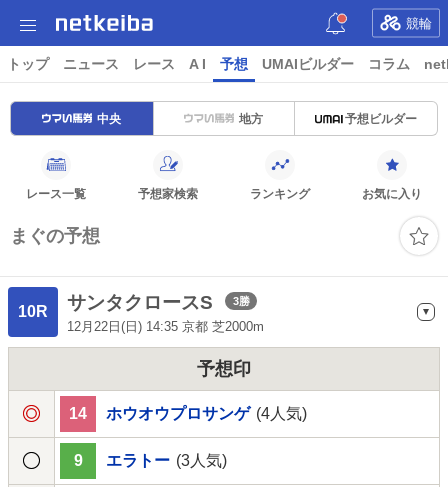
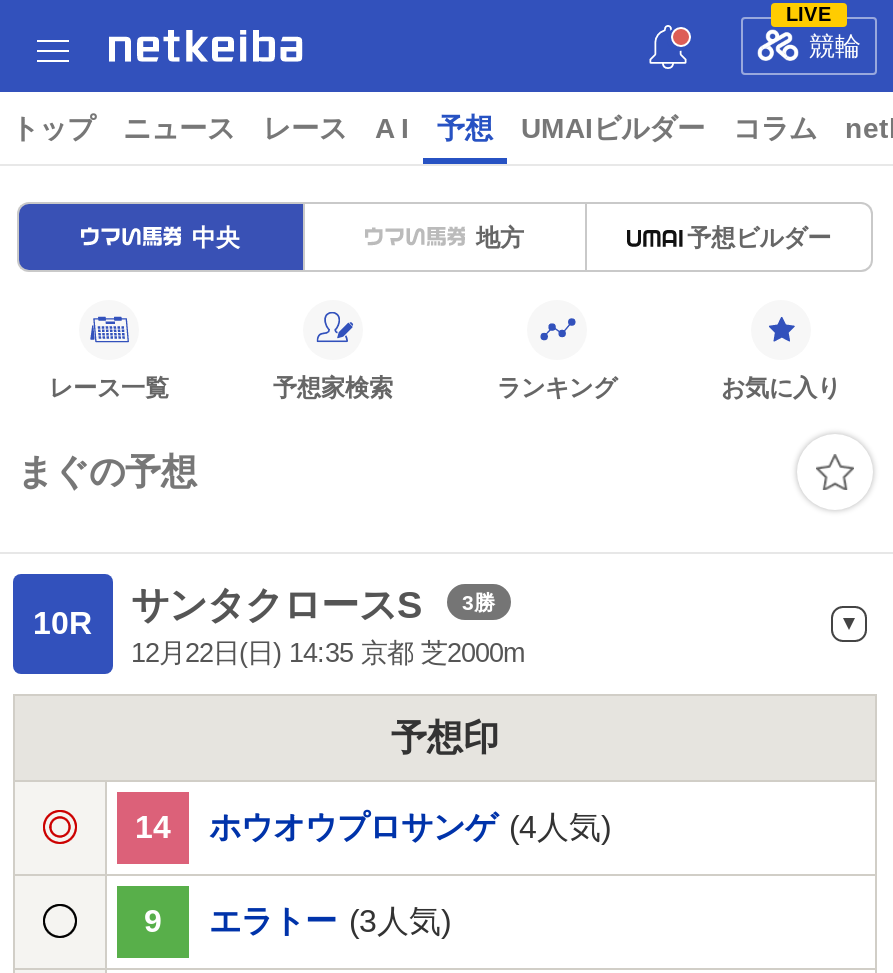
none -> [786,3,832,25] LIVE

